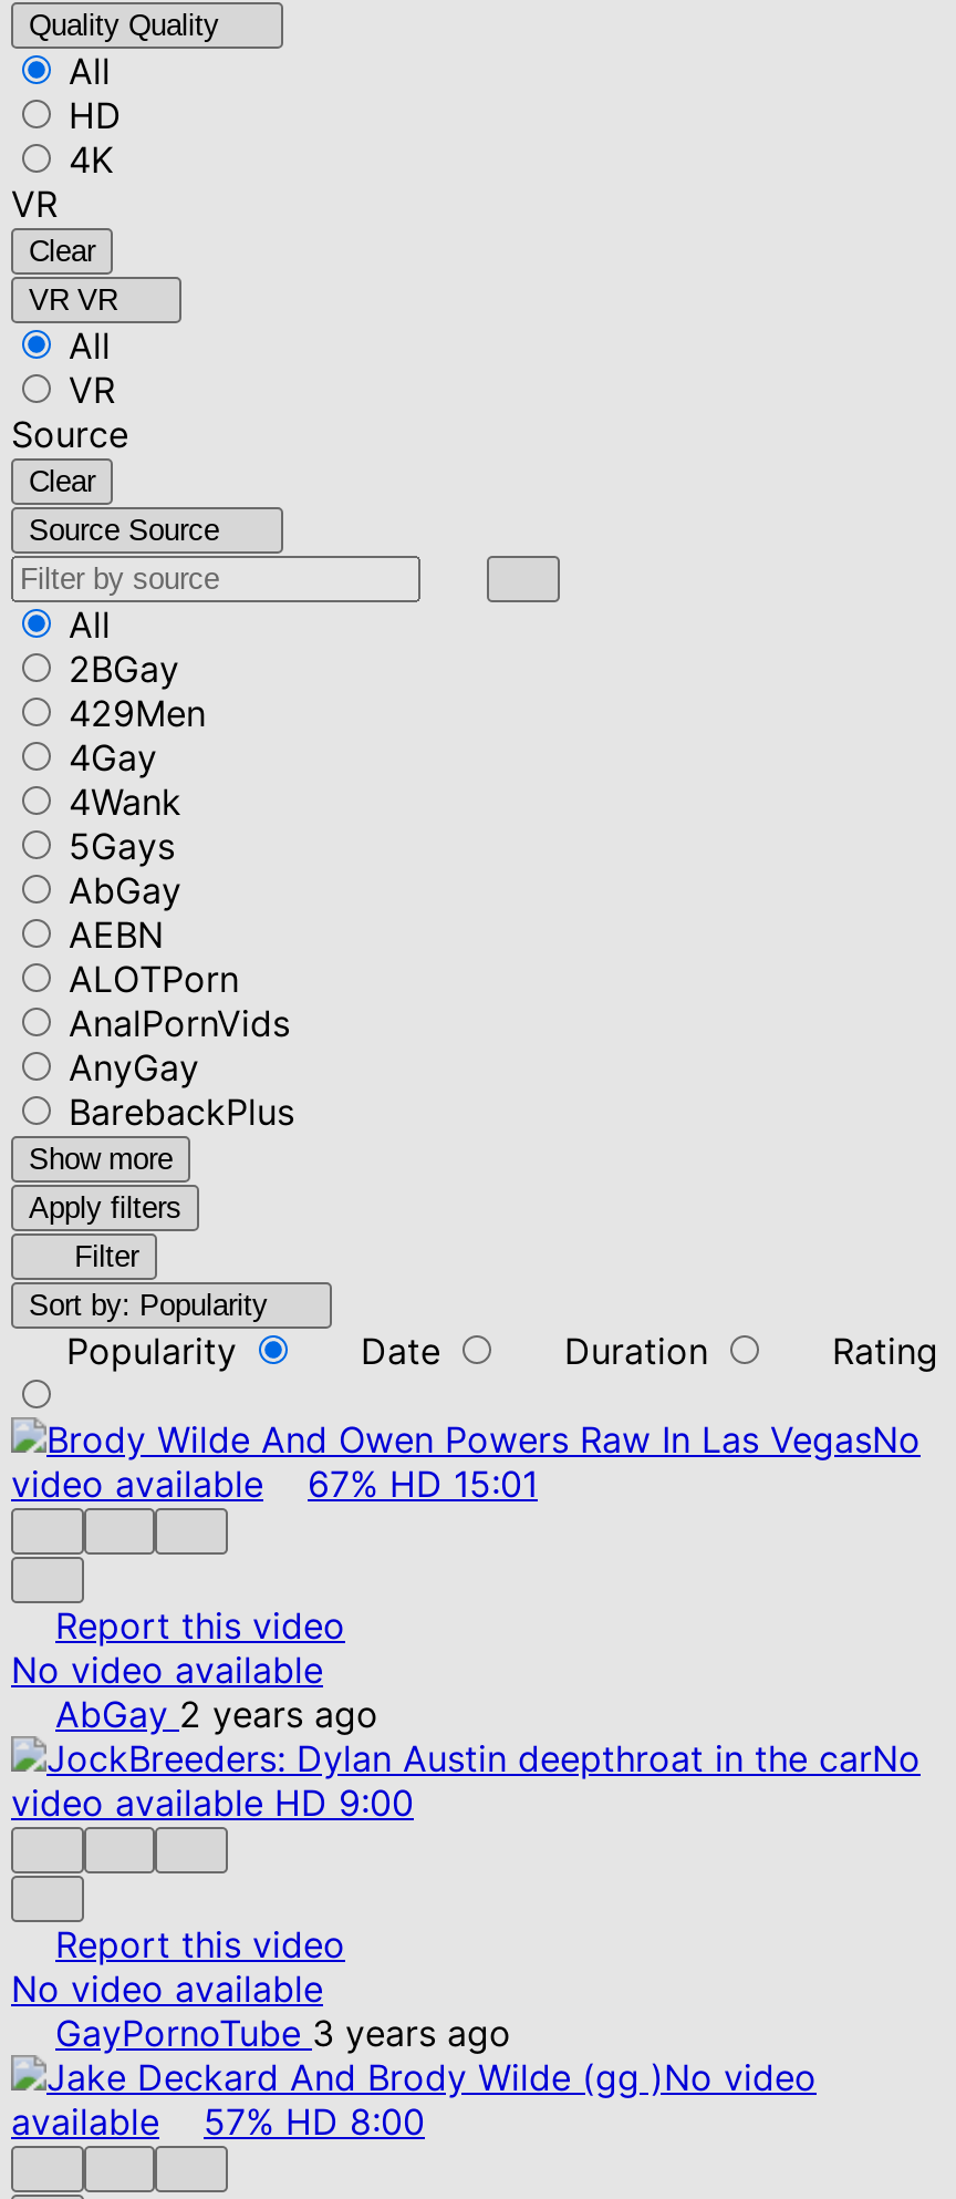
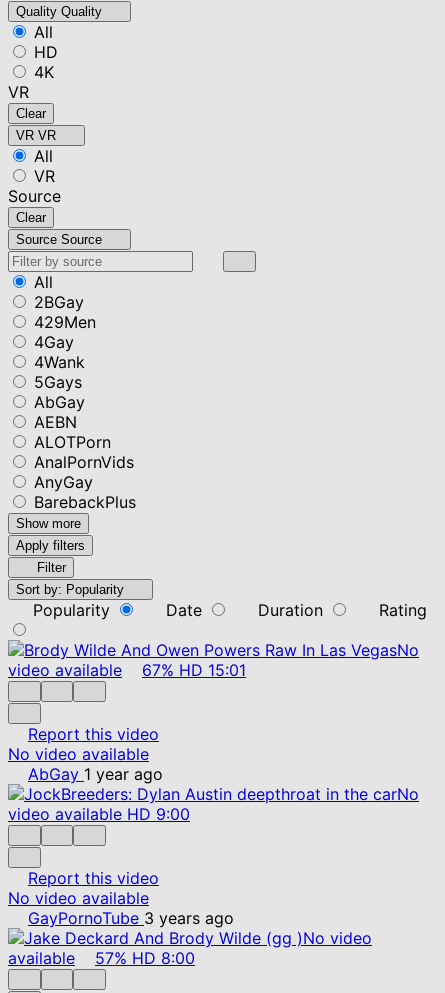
[55,1692,378,1736] AbGay 2 years ago -> [28,764,163,784] AbGay 1 year ago

